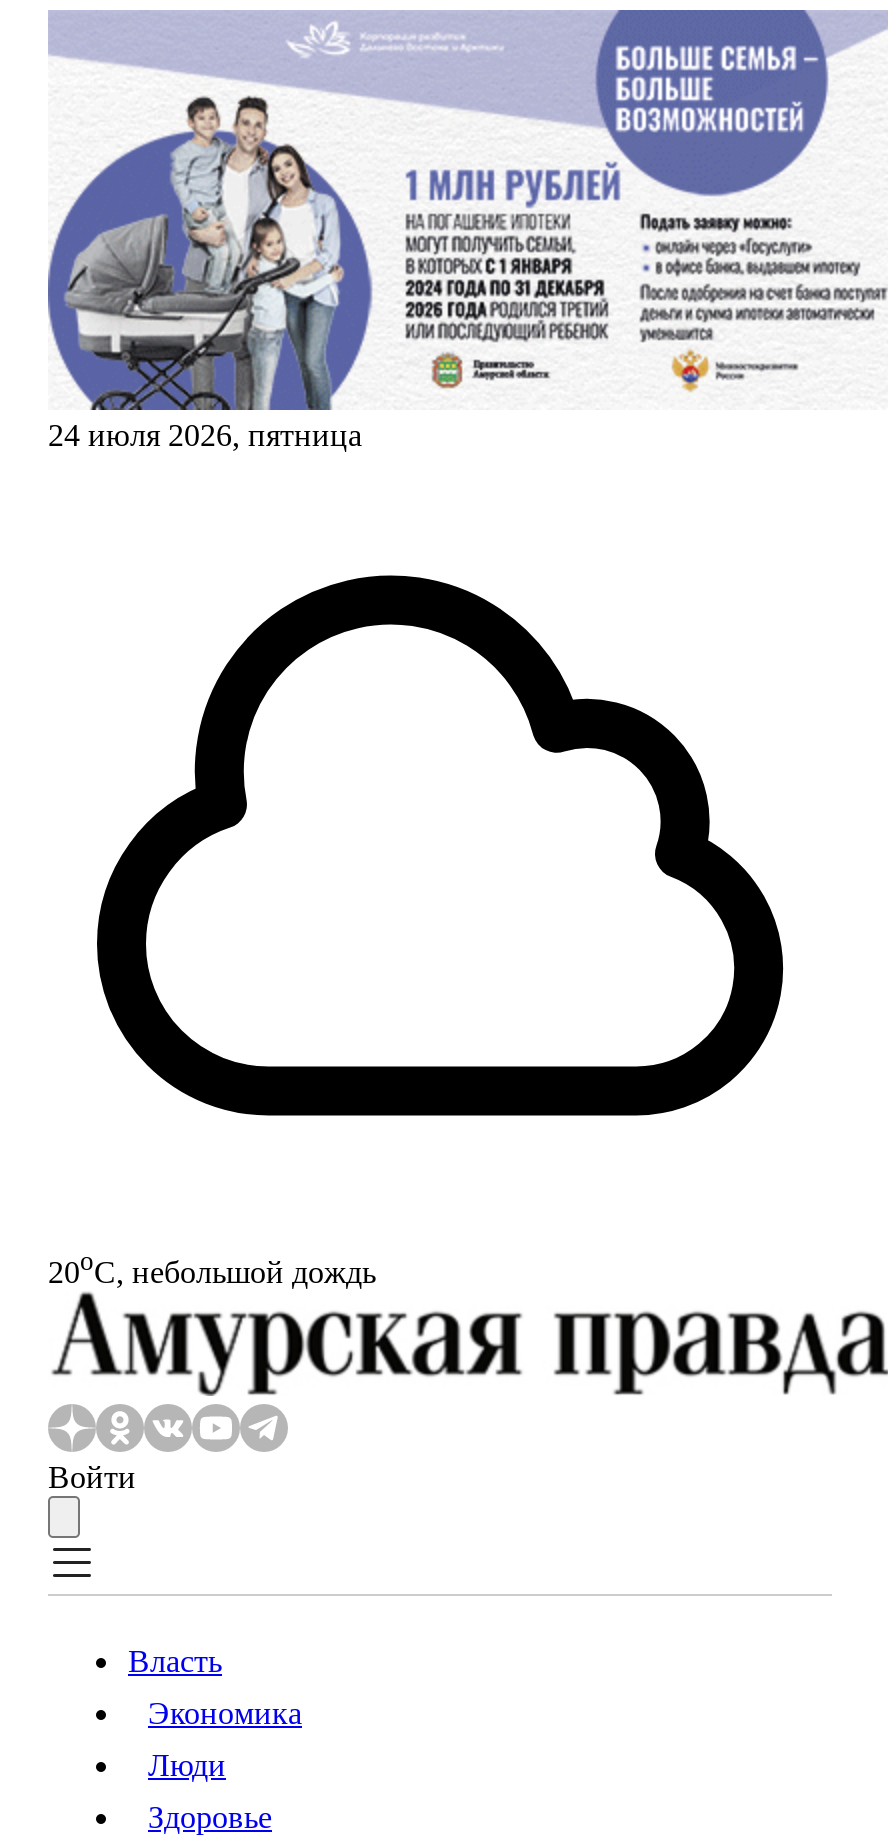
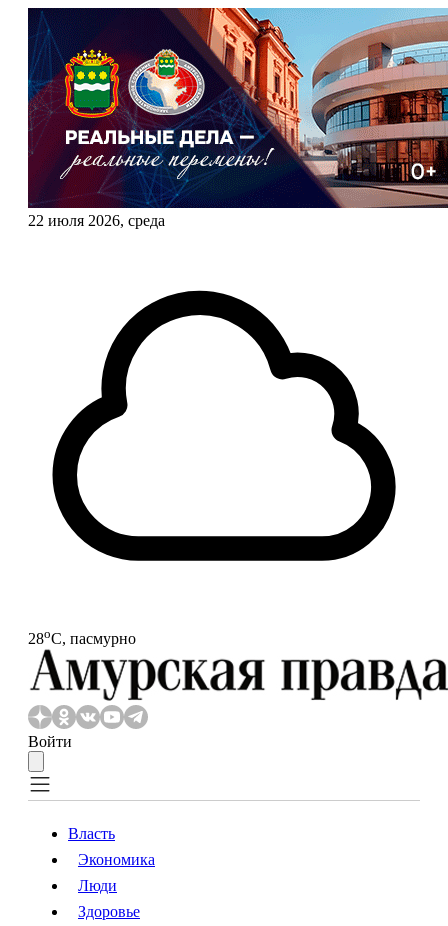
[46,10,882,452] [image] | 24 июля 2026, пятница -> [27,7,445,229] [image] | 22 июля 2026, среда
[48,1246,376,1289] 20oС, небольшой дождь -> [28,626,136,647] 28oС, пасмурно

